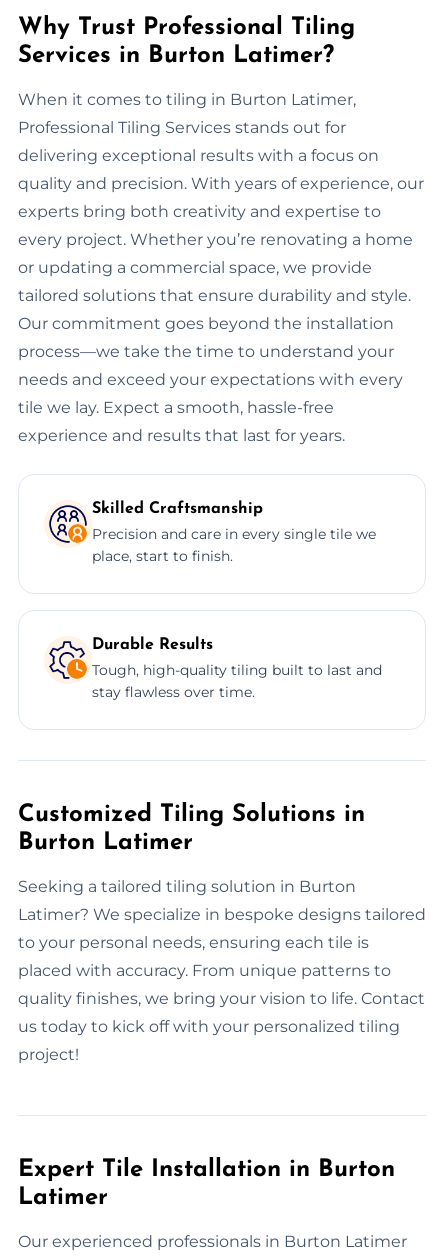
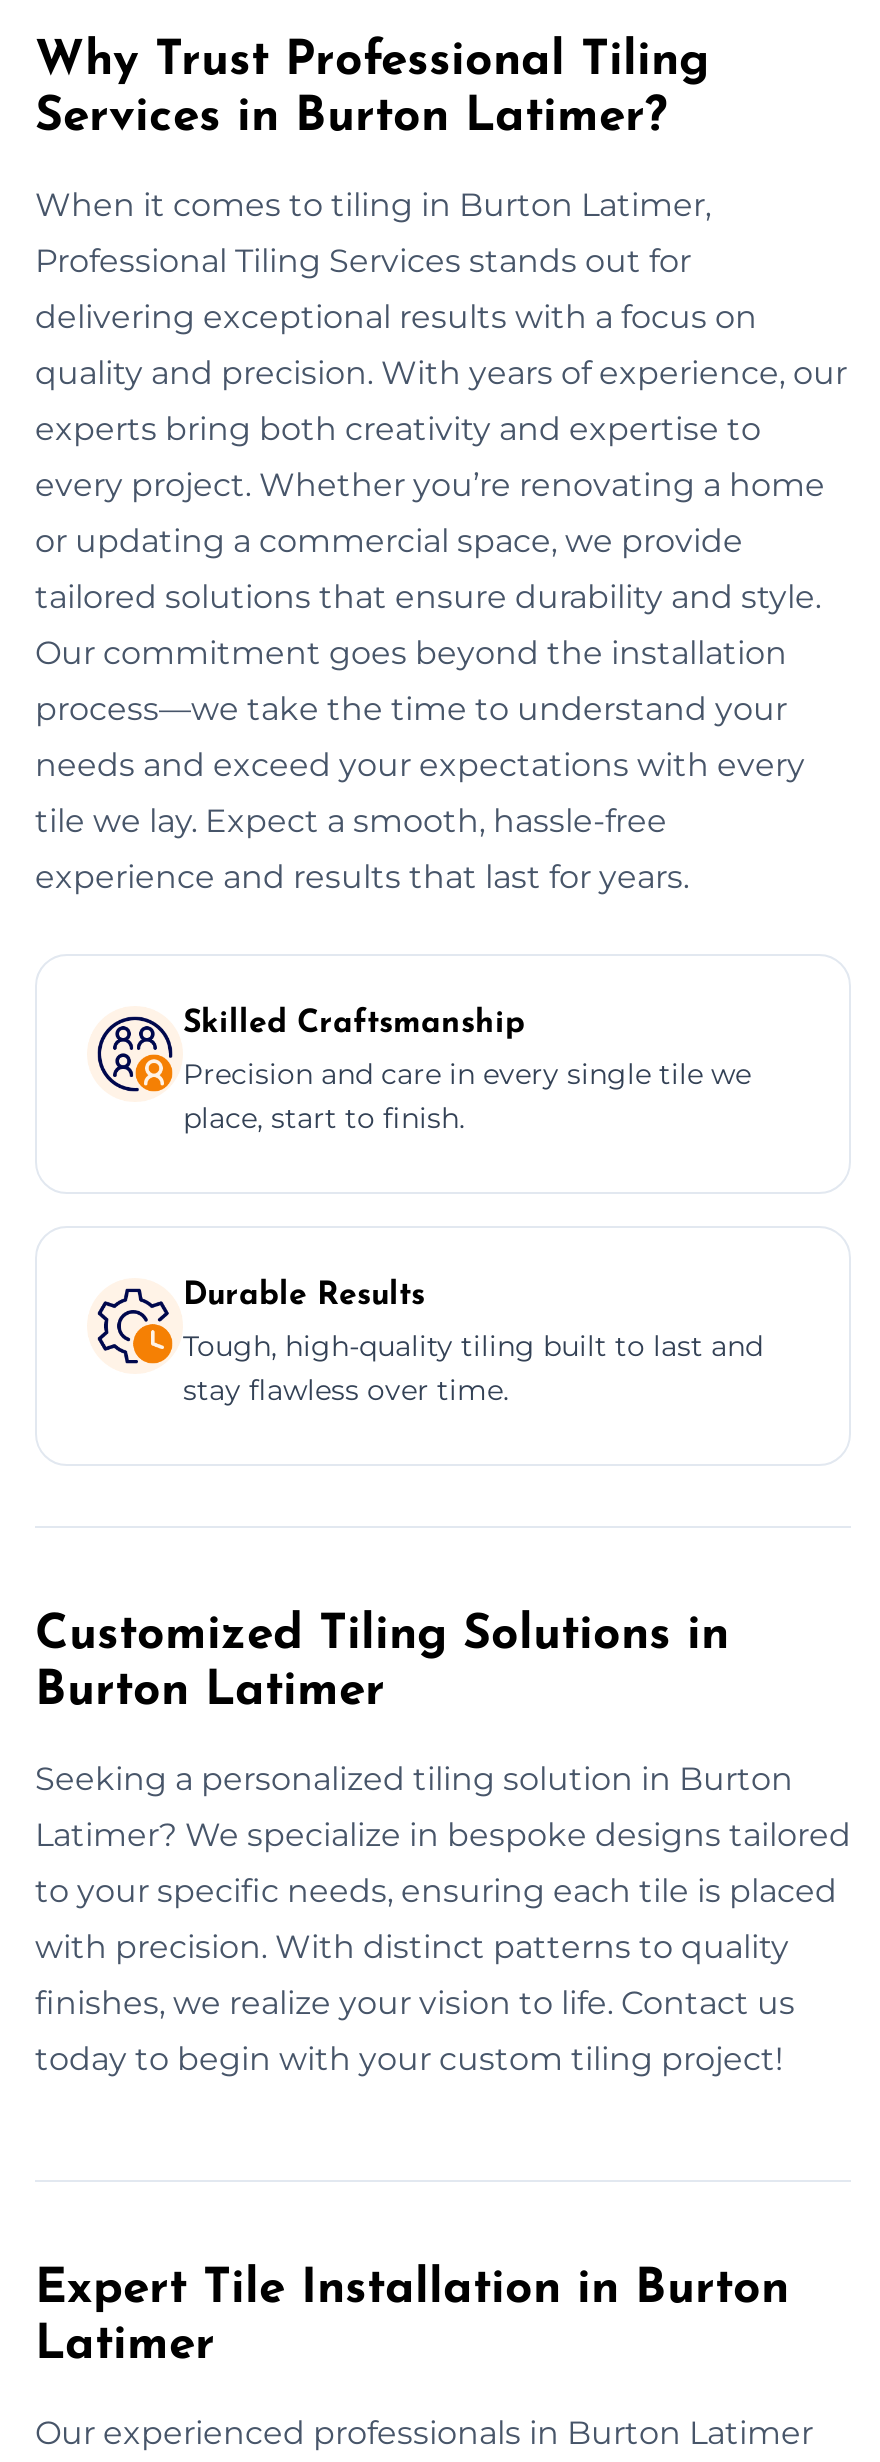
[18,877,356,896] Seeking a tailored tiling solution in Burton -> [35,1759,793,1797] Seeking a personalized tiling solution in Burton
[18,933,425,1064] to your personal needs, ensuring each tile is | placed with accuracy. From unique patterns to | quality finishes, we bring your vision to life. Contact | us today to kick off with your personalized tiling | project! -> [35,1871,837,2077] to your specific needs, ensuring each tile is placed | with precision. With distinct patterns to quality | finishes, we realize your vision to life. Contact us | today to begin with your custom tiling project!

